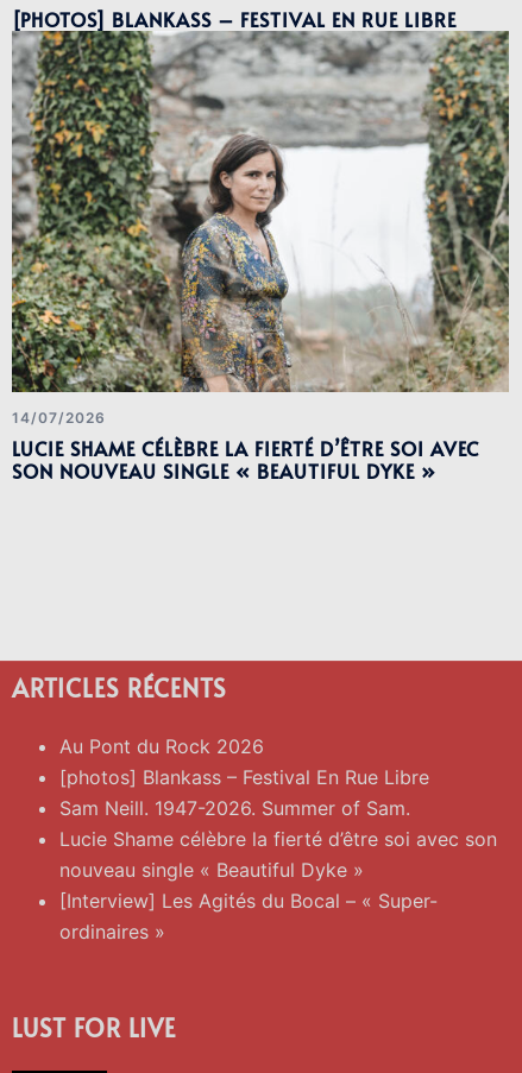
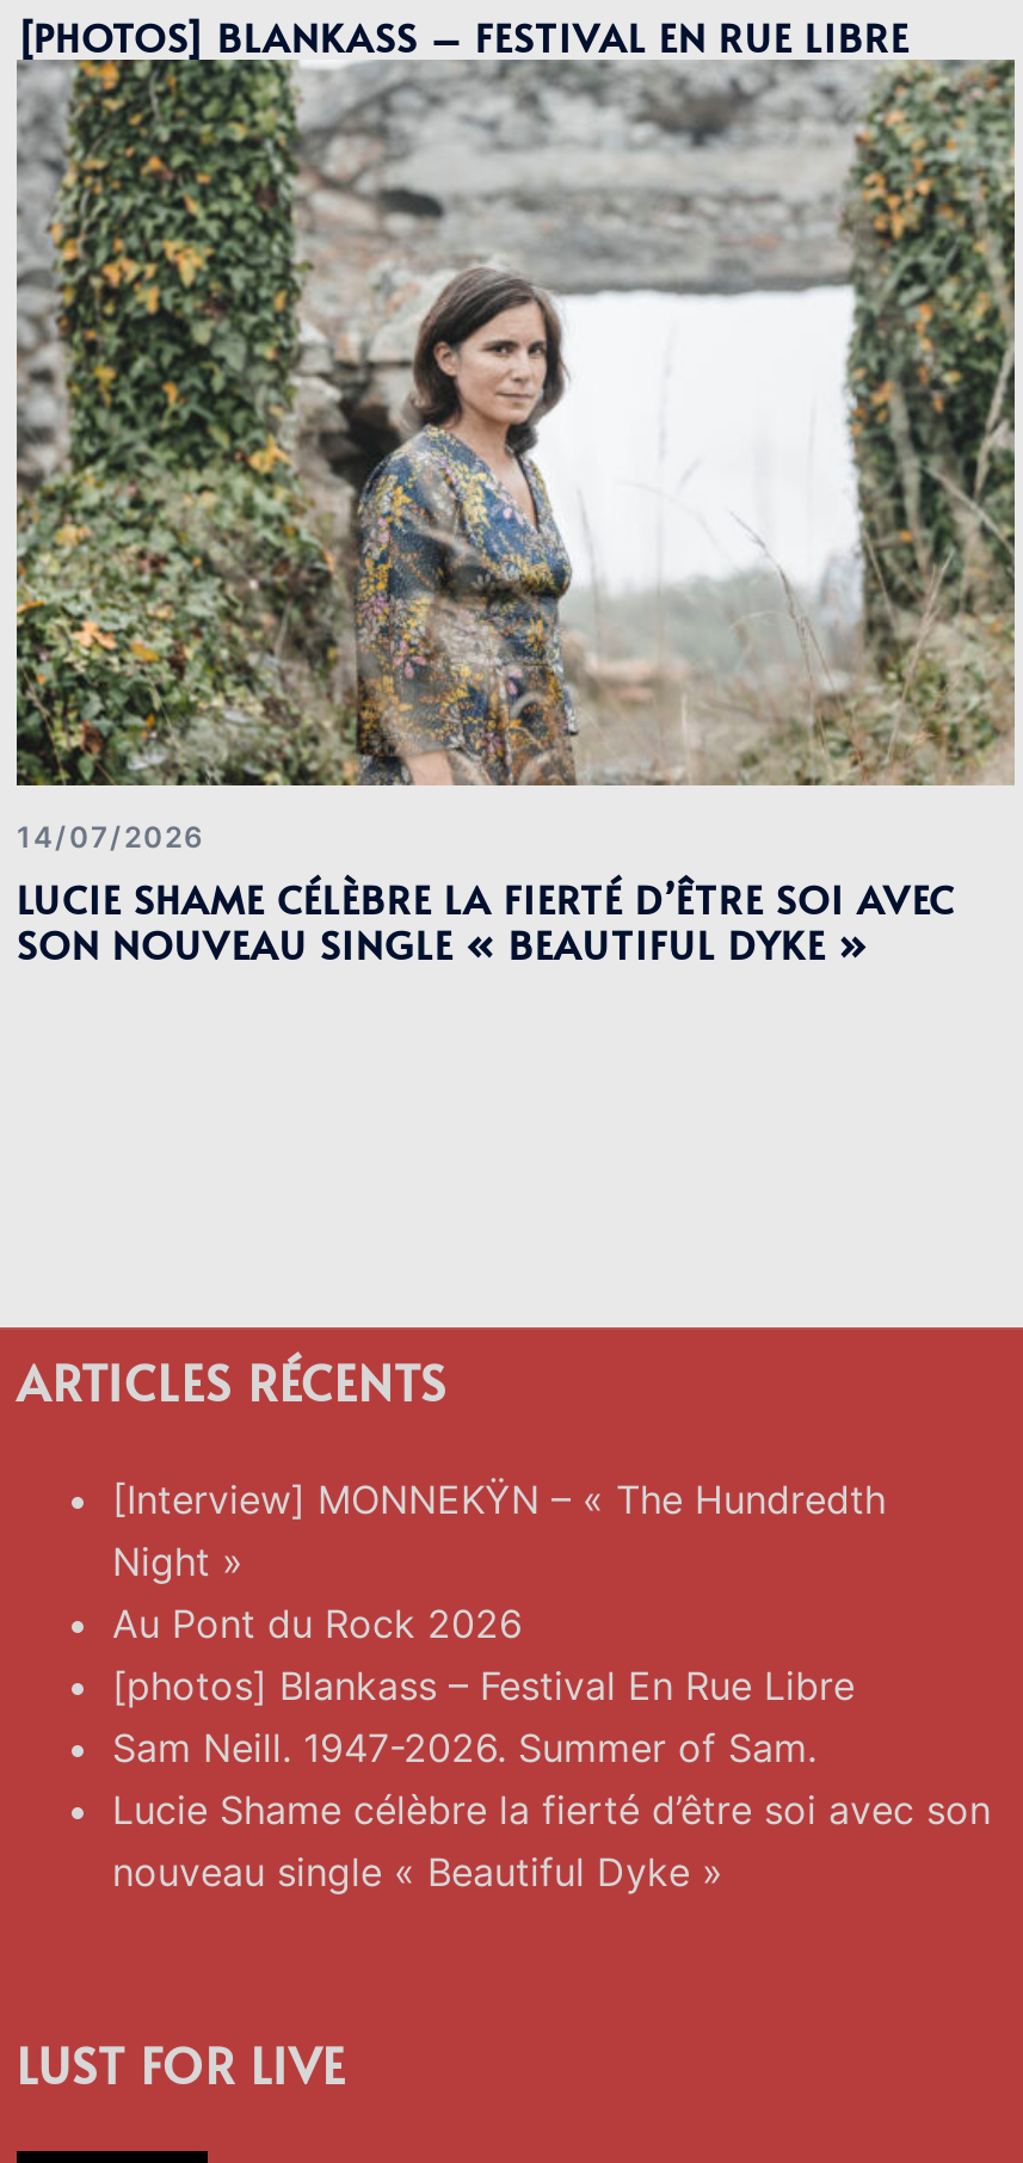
none -> [112,1475,886,1585] [Interview] MONNEKŸN – « The Hundredth | Night »
moved [59,734,497,882] -> [112,1599,991,1895]: Au Pont du Rock 2026 | [photos] Blankass – Festival En Rue Libre | Sam Neill. 1947-2026. Summer of Sam. | Lucie Shame célèbre la fierté d’être soi avec son | nouveau single « Beautiful Dyke »
[59,889,438,943] [Interview] Les Agités du Bocal – « Super- | ordinaires » -> none

